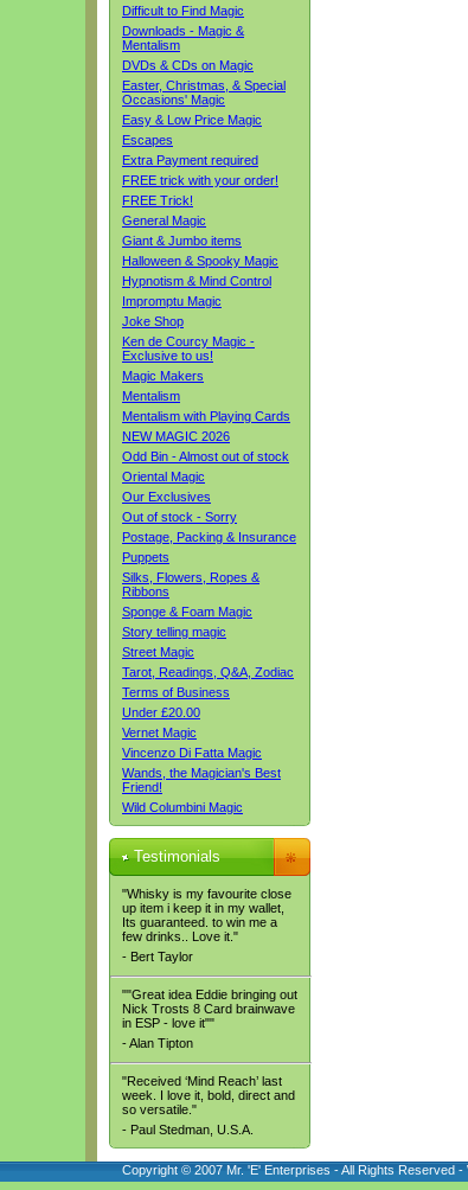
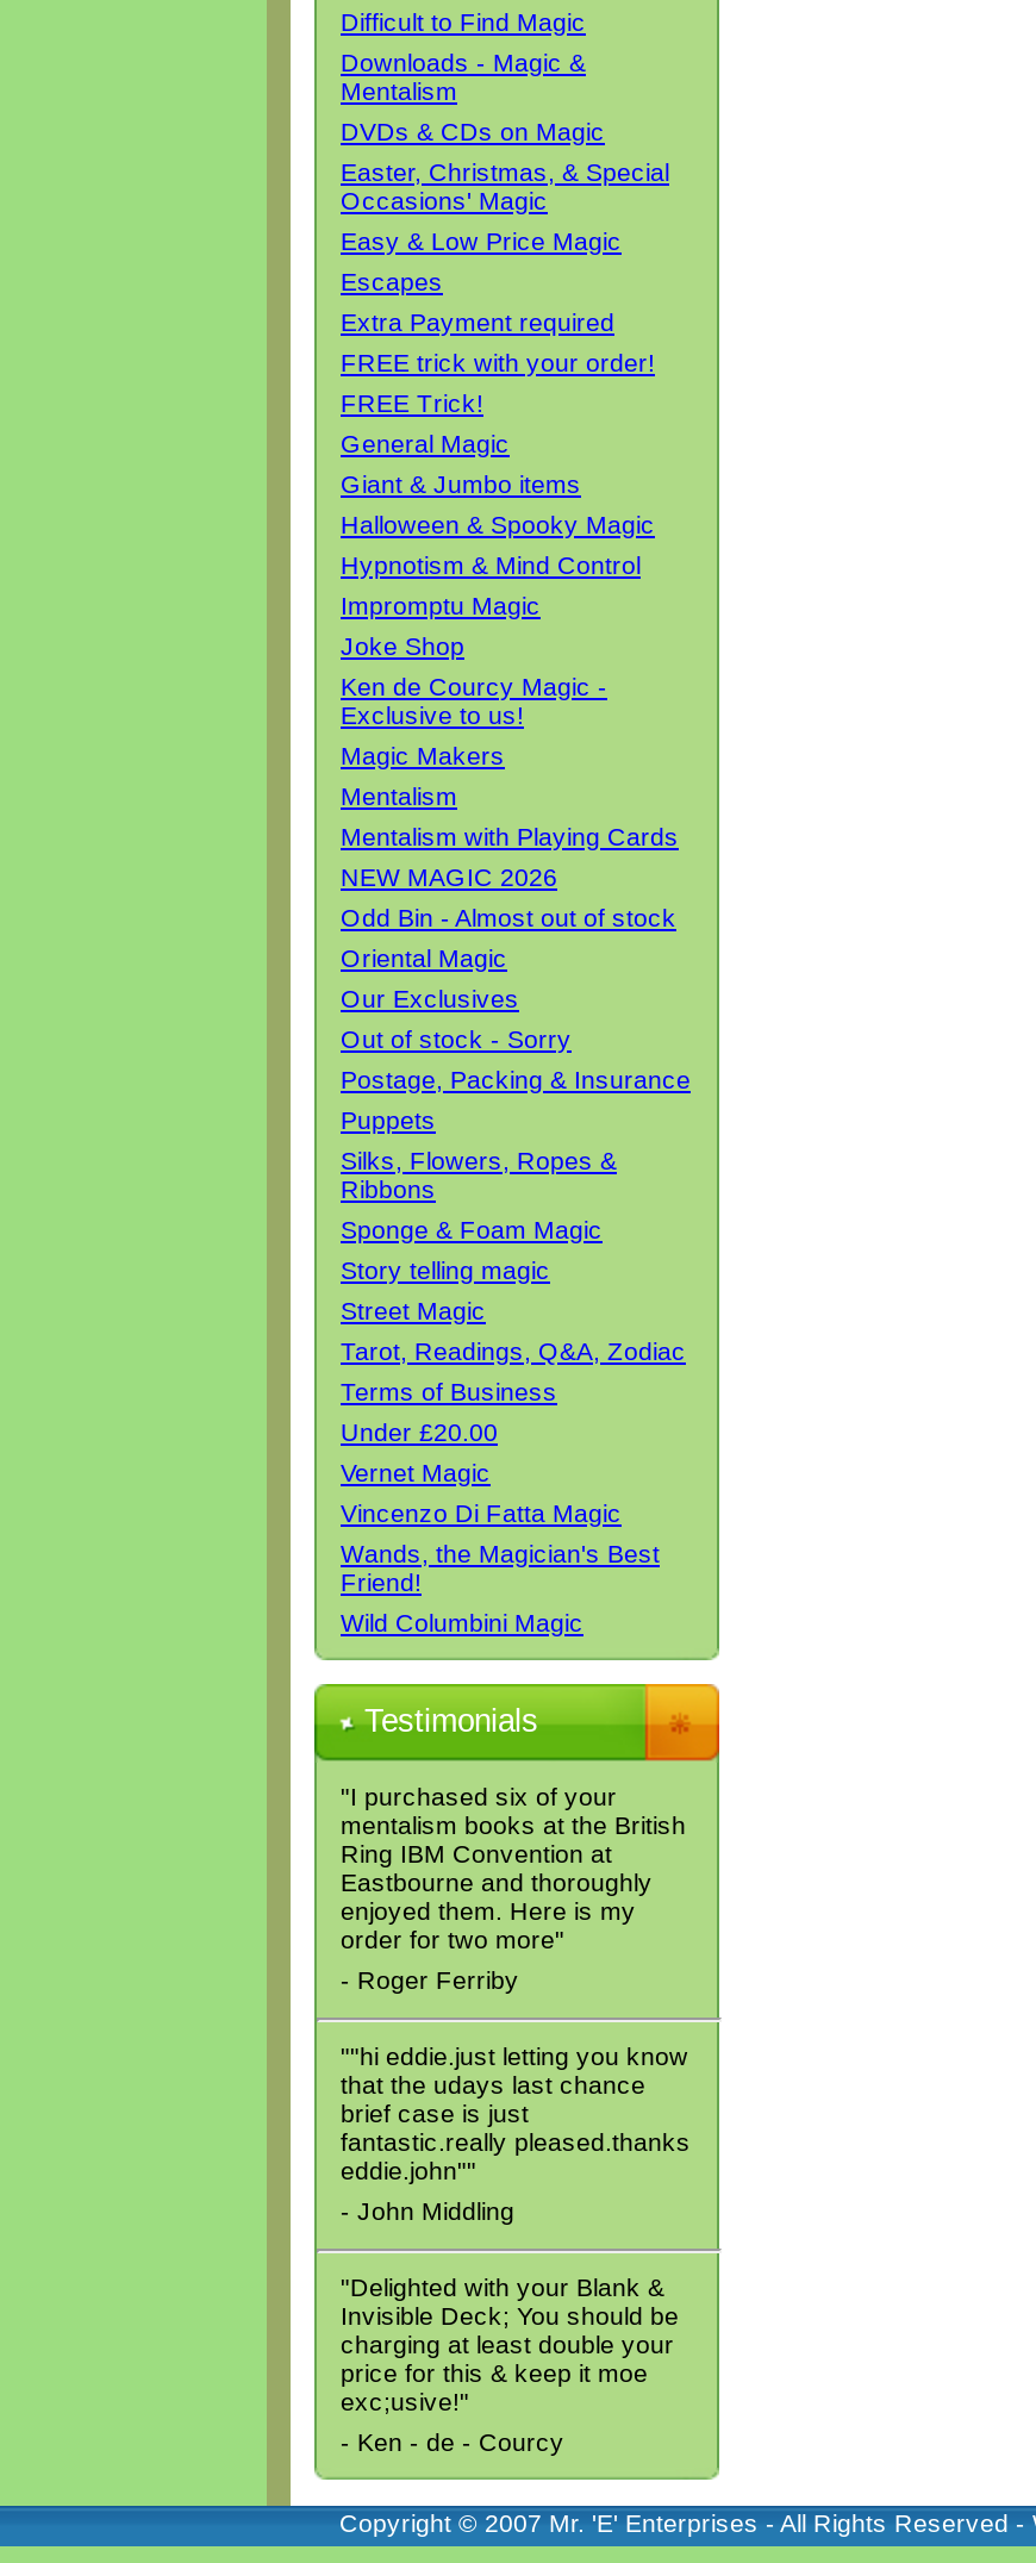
[122,887,291,964] "Whisky is my favourite close | up item i keep it in my wallet, | Its guaranteed. to win me a | few drinks.. Love it." | - Bert Taylor -> [341,1782,686,1994] "I purchased six of your | mentalism books at the British | Ring IBM Convention at | Eastbourne and thoroughly | enjoyed them. Here is my | order for two more" | - Roger Ferriby
[122,987,297,1050] ""Great idea Eddie bringing out | Nick Trosts 8 Card brainwave | in ESP - love it"" | - Alan Tipton -> [341,2041,691,2225] ""hi eddie.just letting you know | that the udays last chance | brief case is just | fantastic.really pleased.thanks | eddie.john"" | - John Middling
[122,1074,295,1137] "Received ‘Mind Reach’ last | week. I love it, bold, direct and | so versatile." | - Paul Stedman, U.S.A. -> [341,2272,679,2456] "Delighted with your Blank & | Invisible Deck; You should be | charging at least double your | price for this & keep it moe | exc;usive!" | - Ken - de - Courcy

